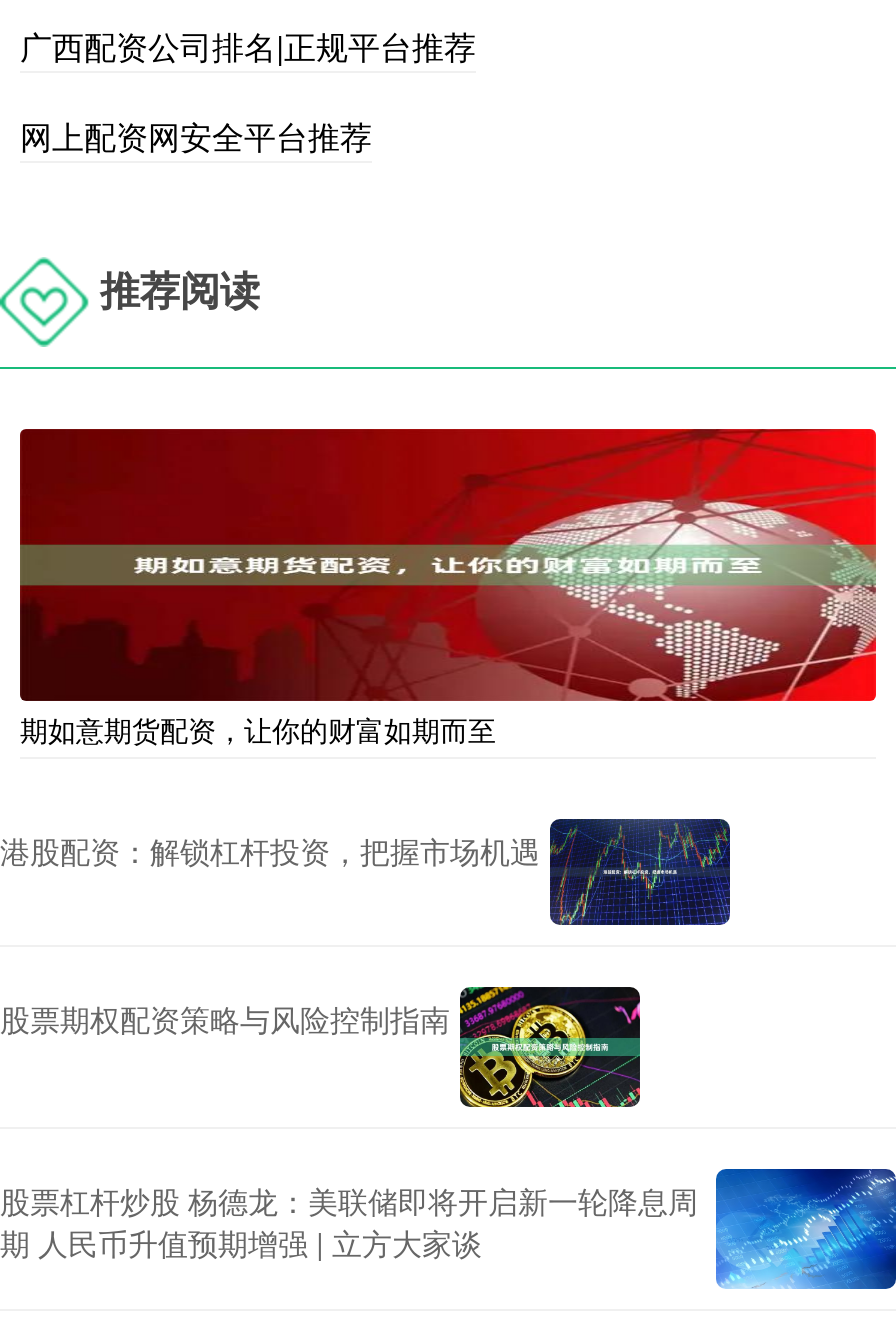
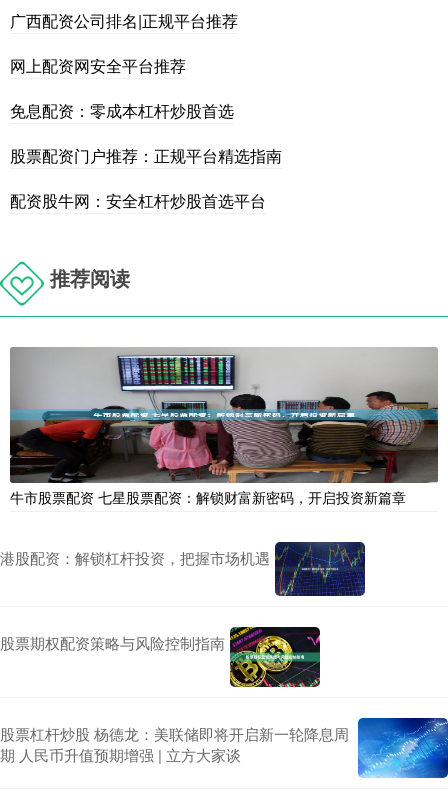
none -> [10,99,282,212] 免息配资：零成本杠杆炒股首选 | 股票配资门户推荐：正规平台精选指南 | 配资股牛网：安全杠杆炒股首选平台
[18,428,878,748] [image] | 期如意期货配资，让你的财富如期而至 -> [9,347,439,507] [image] | 牛市股票配资 七星股票配资：解锁财富新密码，开启投资新篇章

